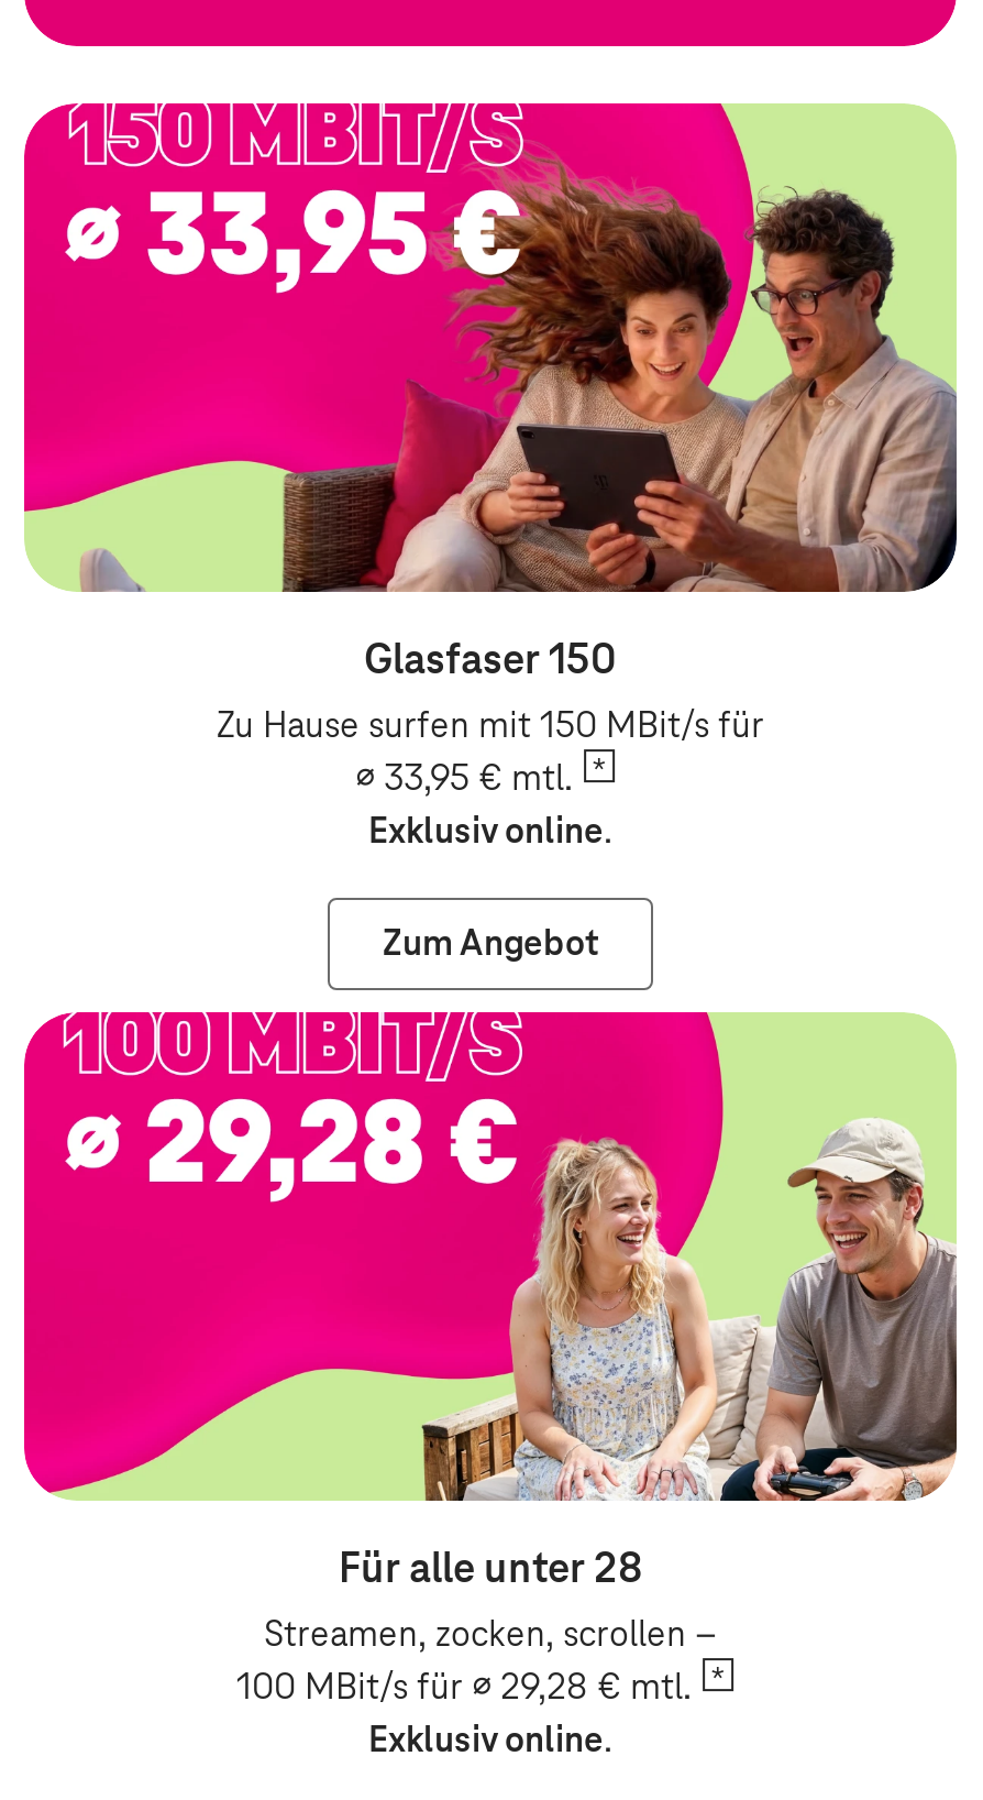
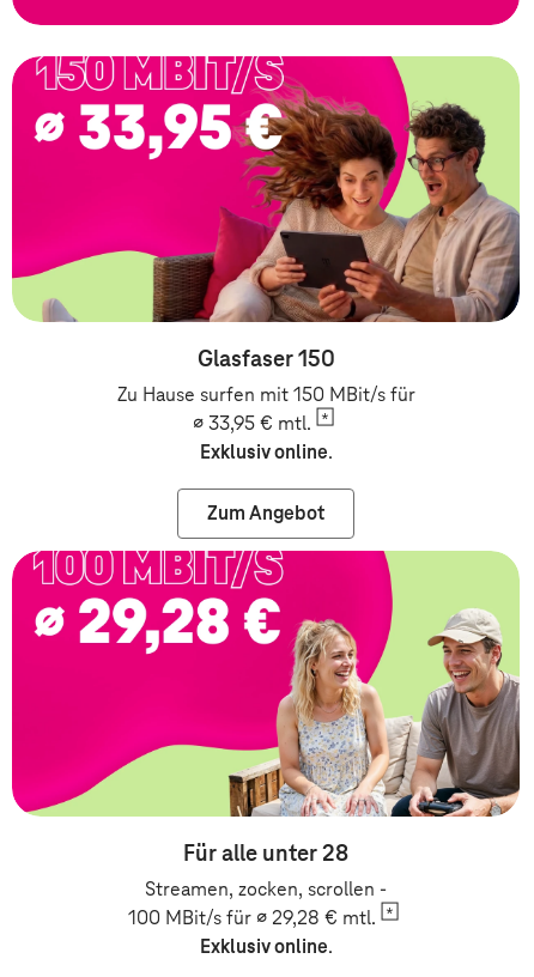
[264,1611,717,1657] Streamen, zocken, scrollen – -> [145,876,387,902] Streamen, zocken, scrollen -

